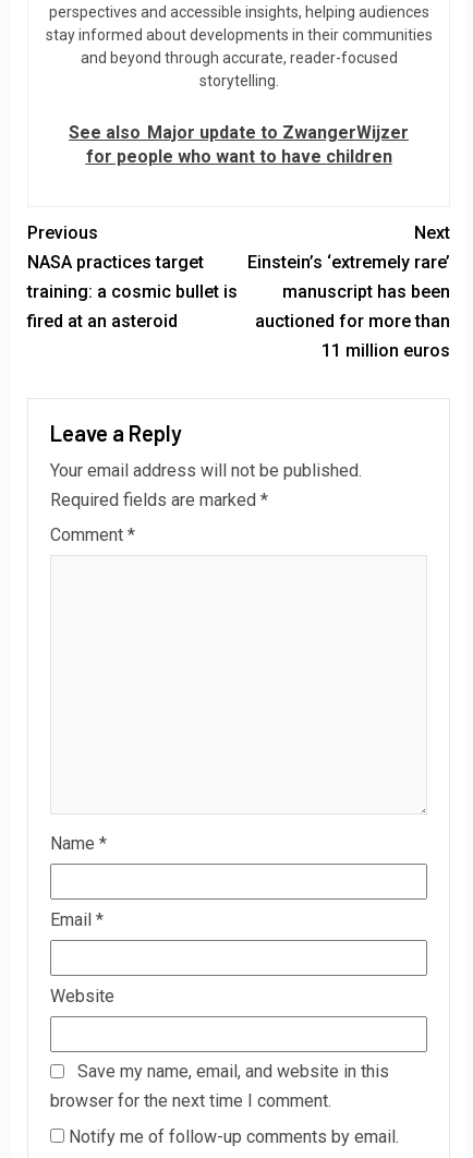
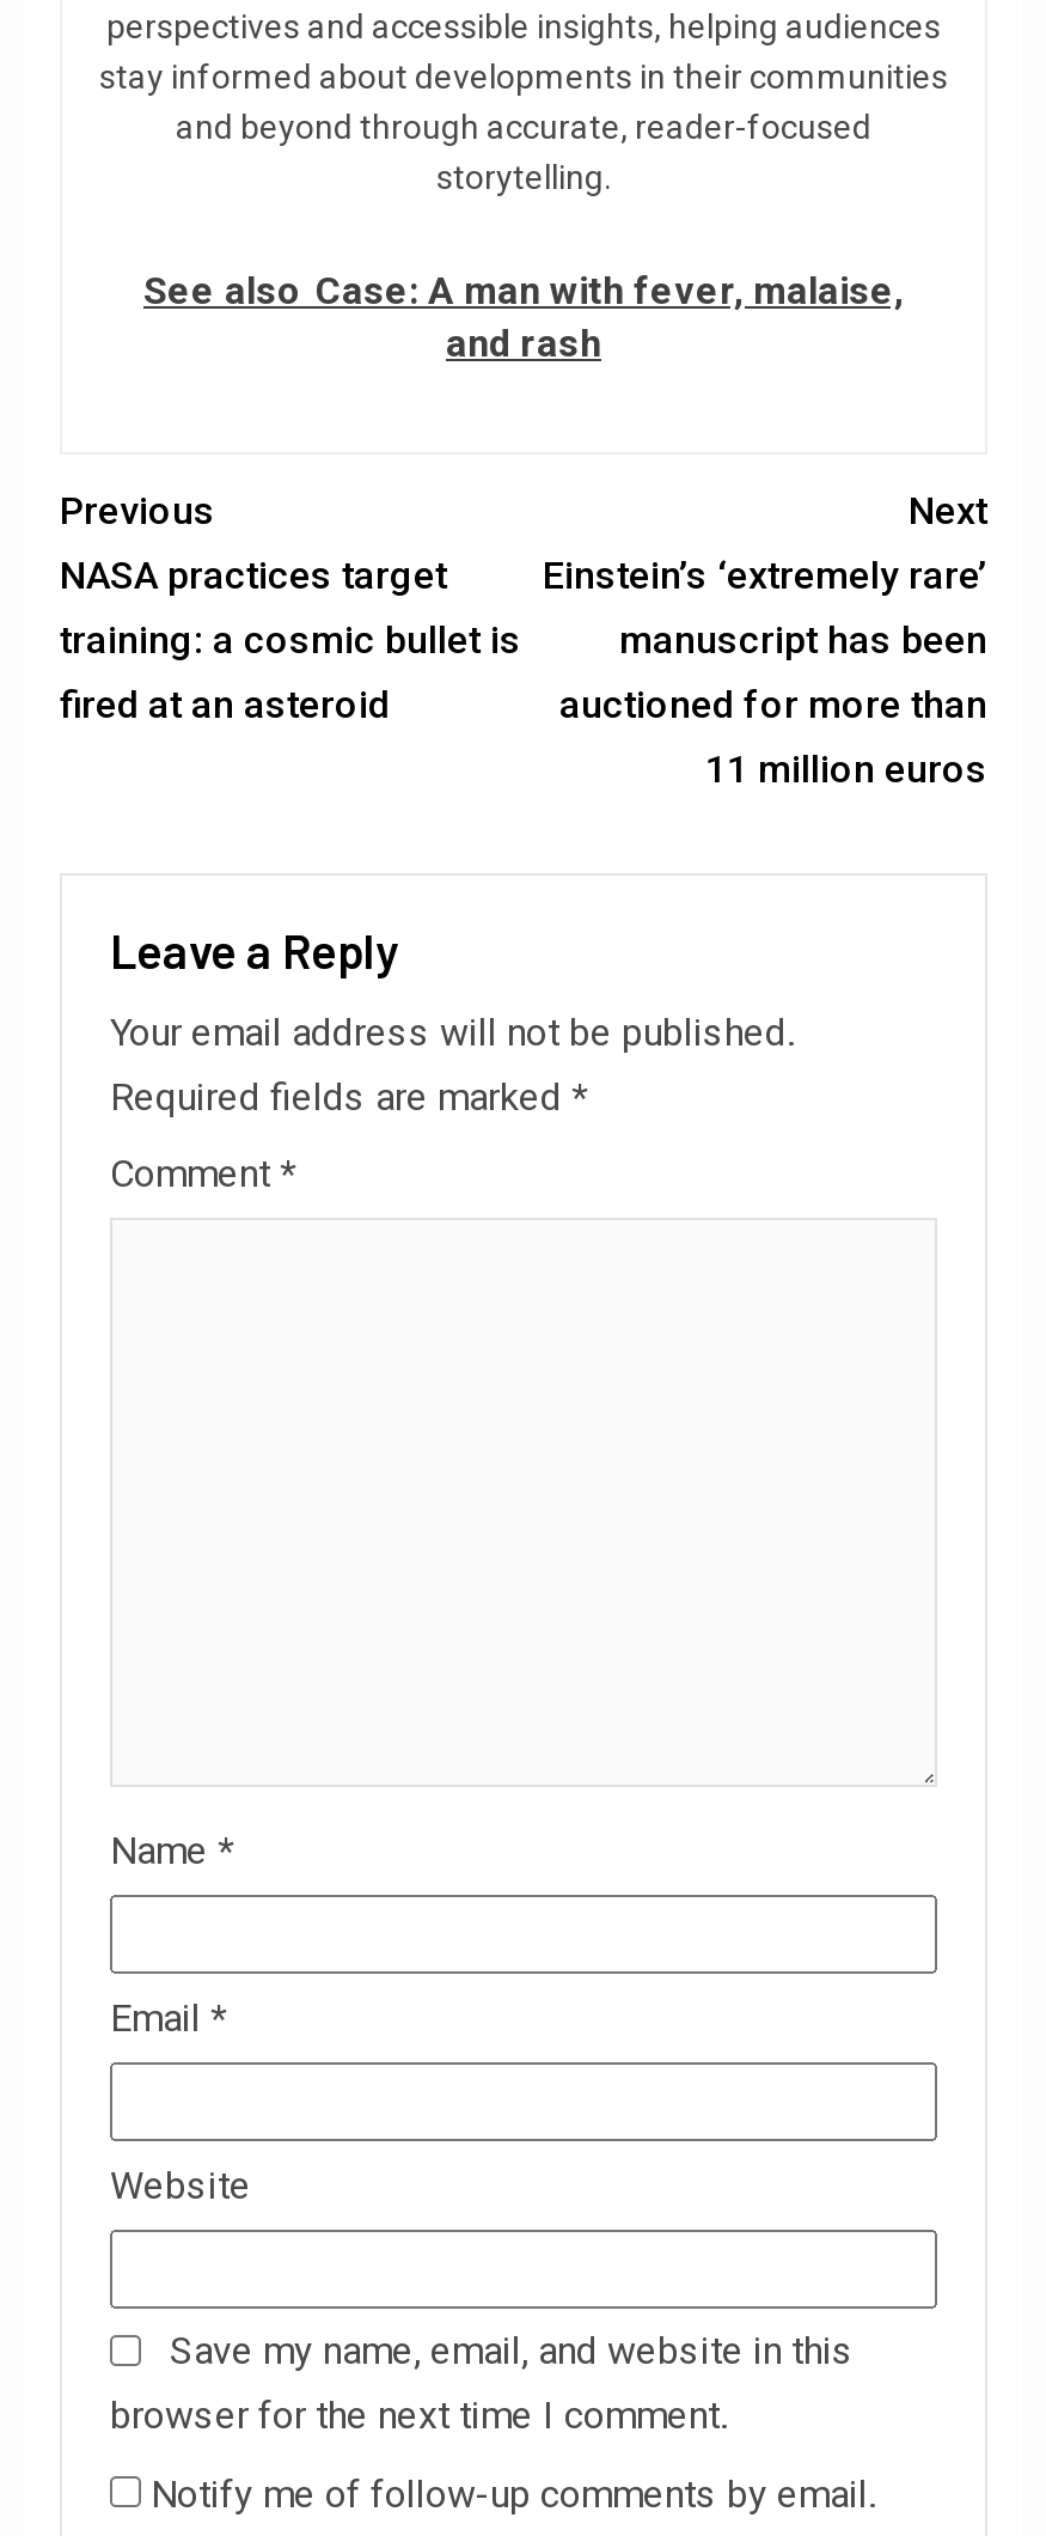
[69,122,409,167] See also Major update to ZwangerWijzer | for people who want to have children -> [143,268,904,366] See also Case: A man with fever, malaise, | and rash

